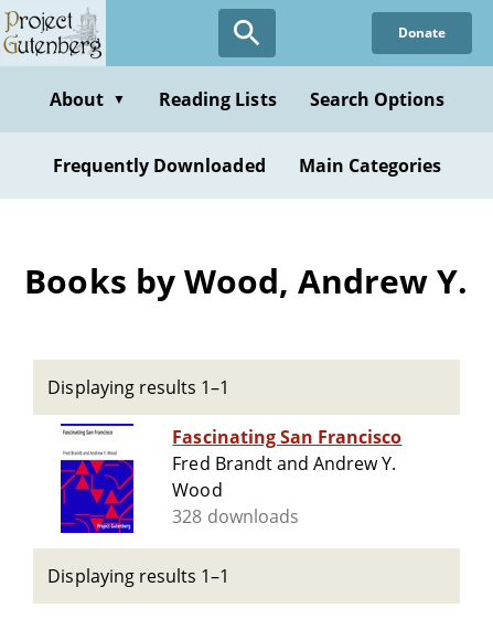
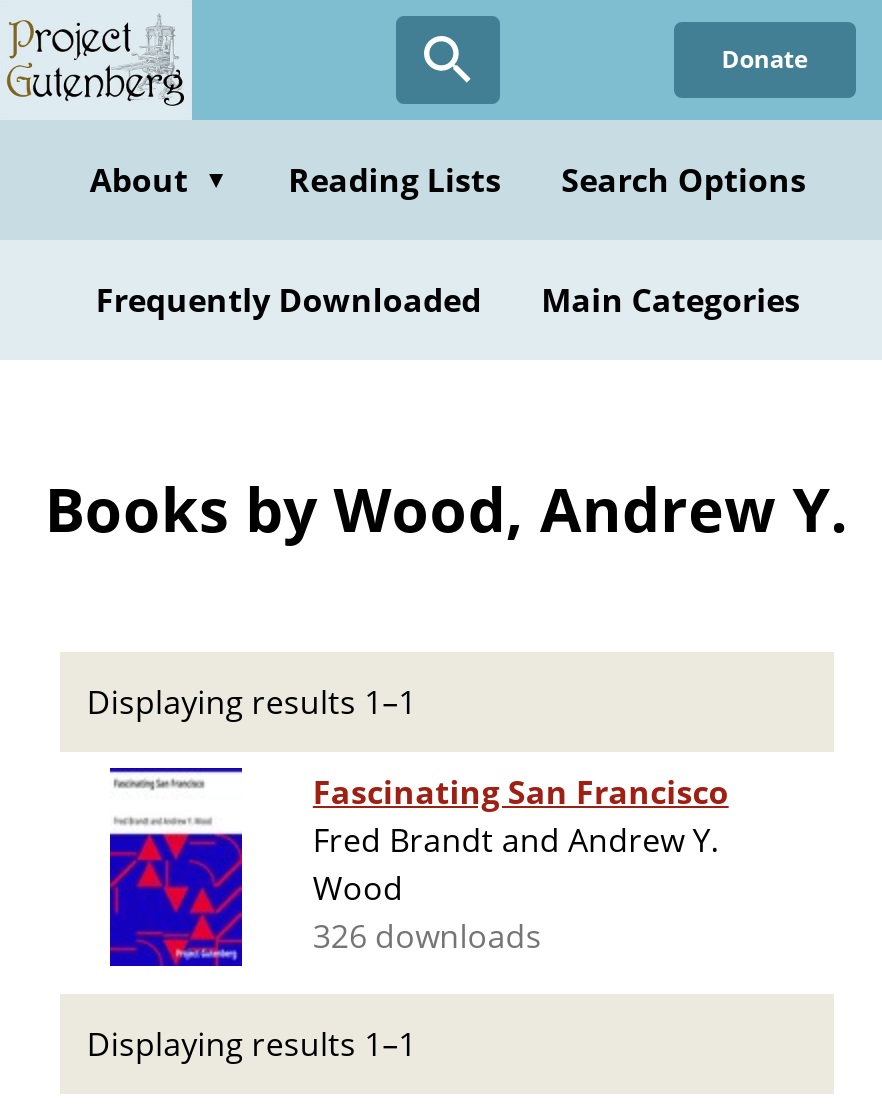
[172,504,299,529] 328 downloads -> [313,914,542,958] 326 downloads

